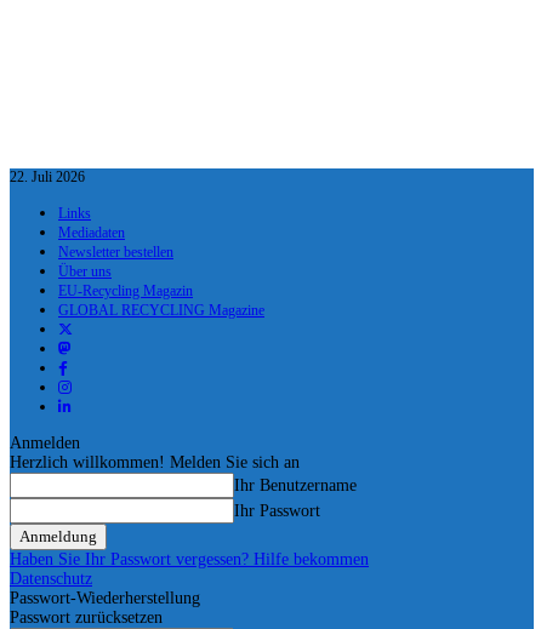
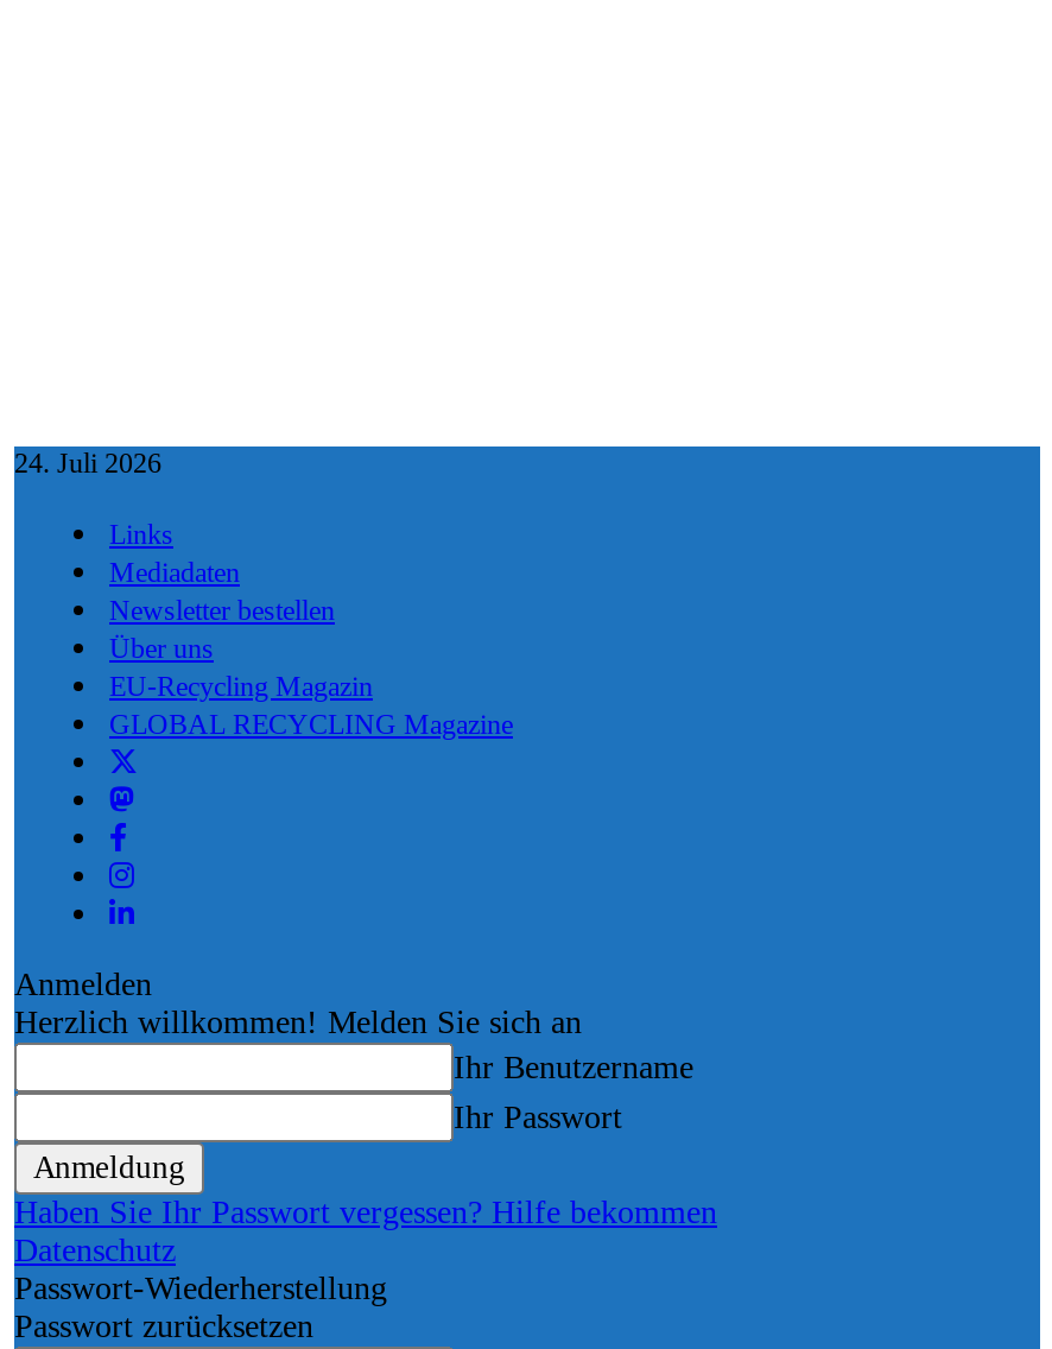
[10,168,85,185] 22. Juli 2026 -> [14,446,161,480] 24. Juli 2026

